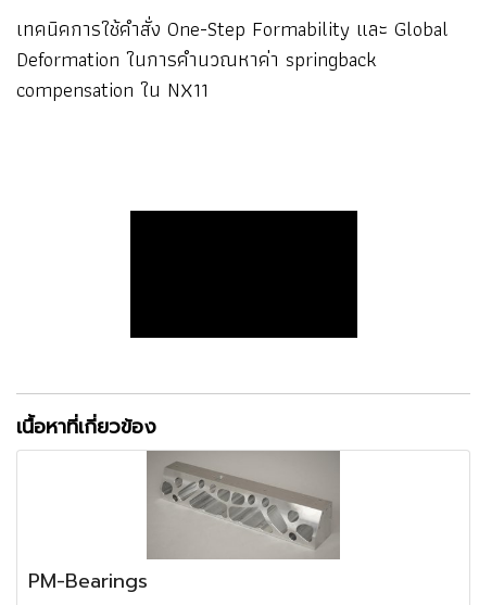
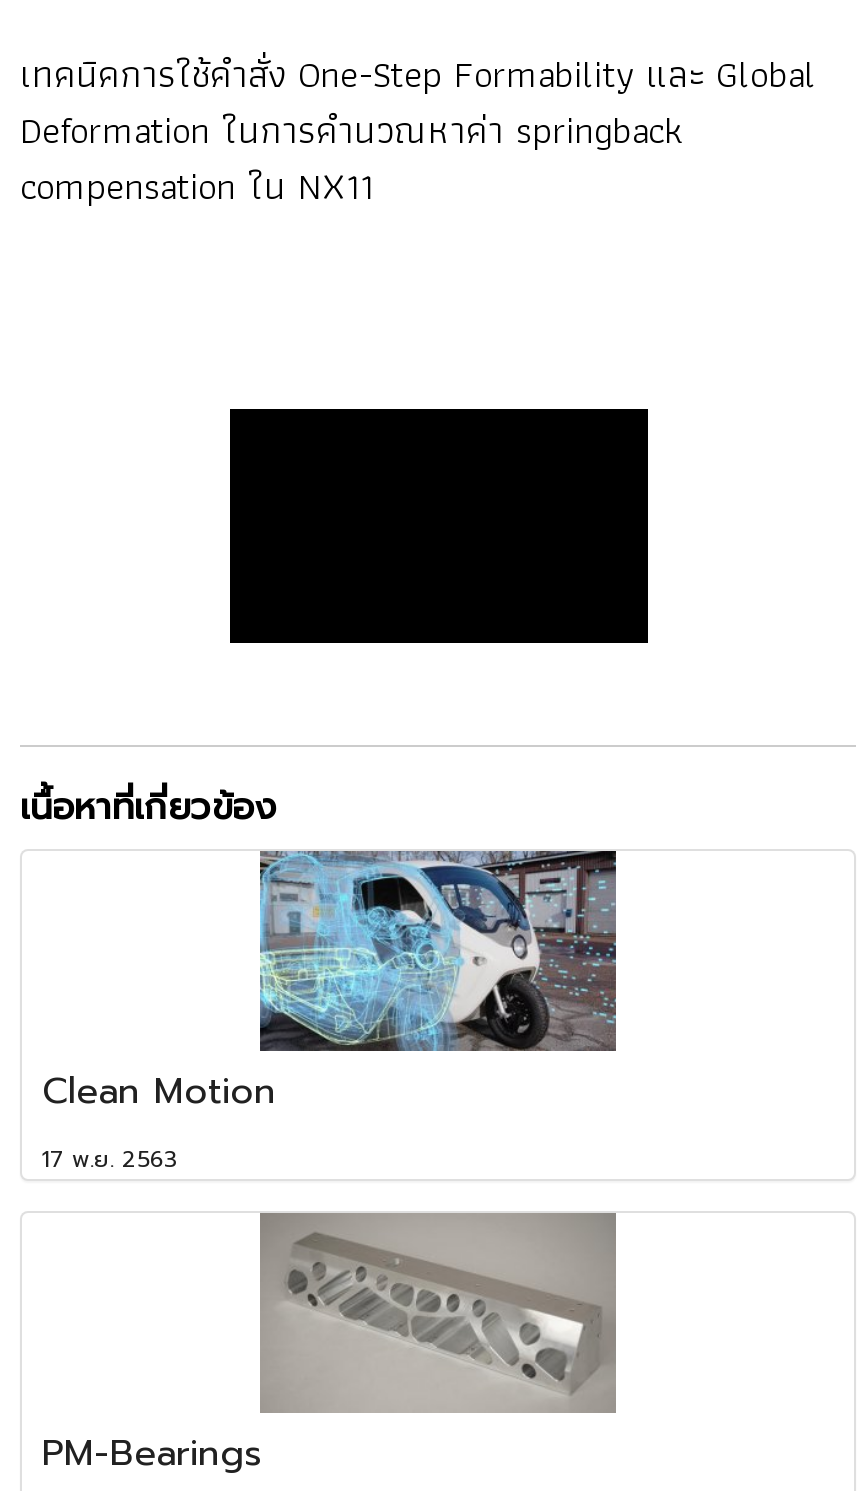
none -> [42,851,616,1177] [image] | Clean Motion | 17 พ.ย. 2563

